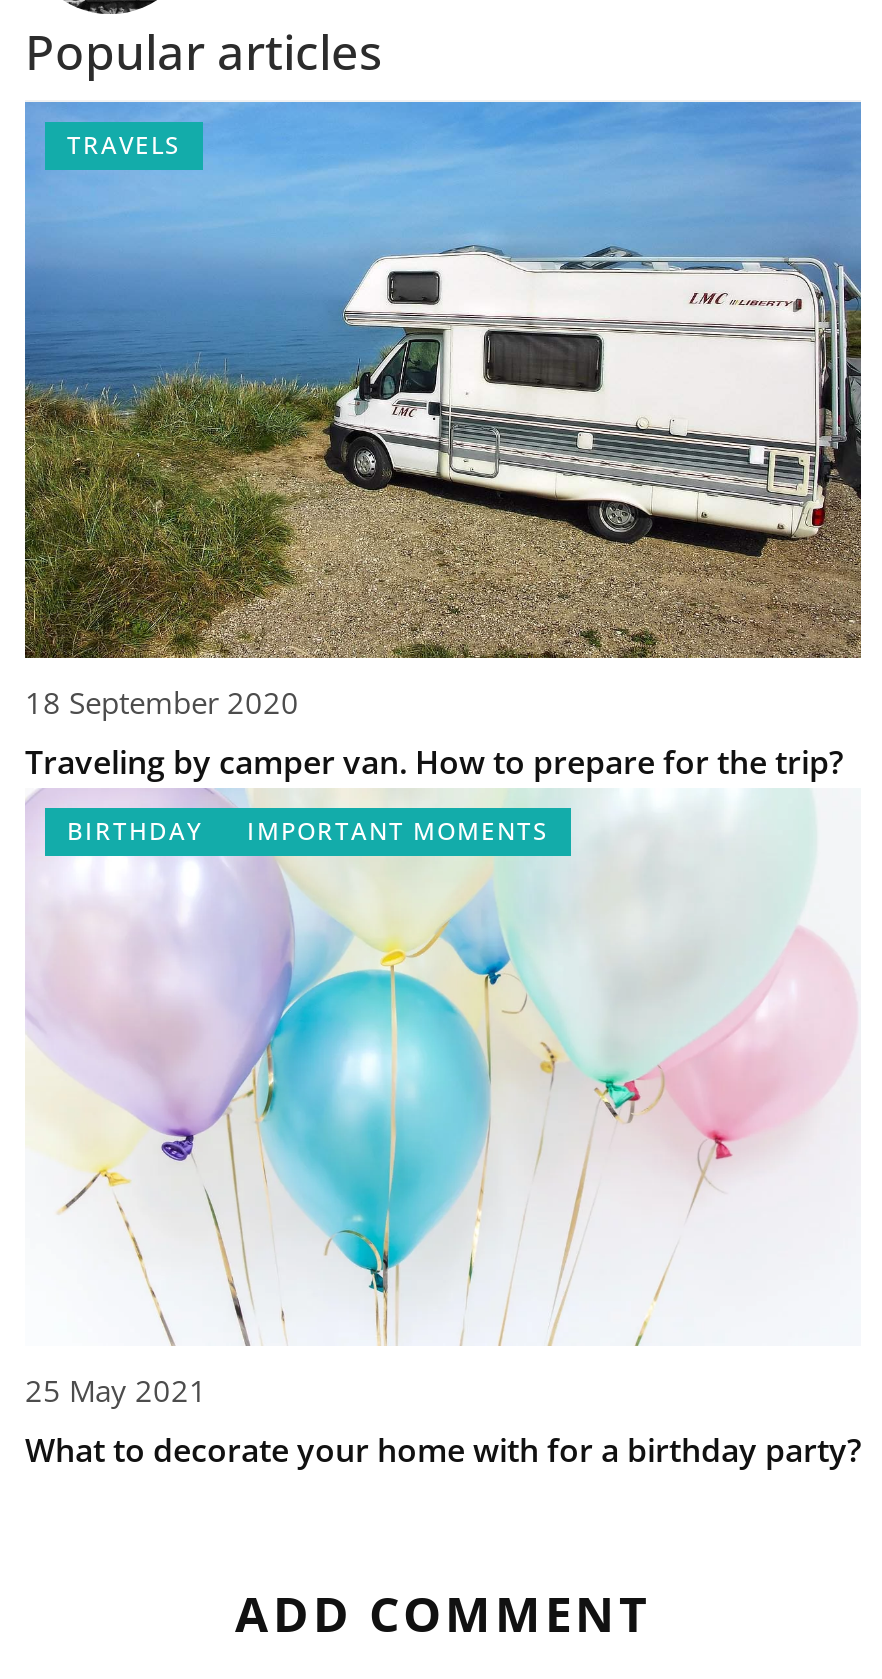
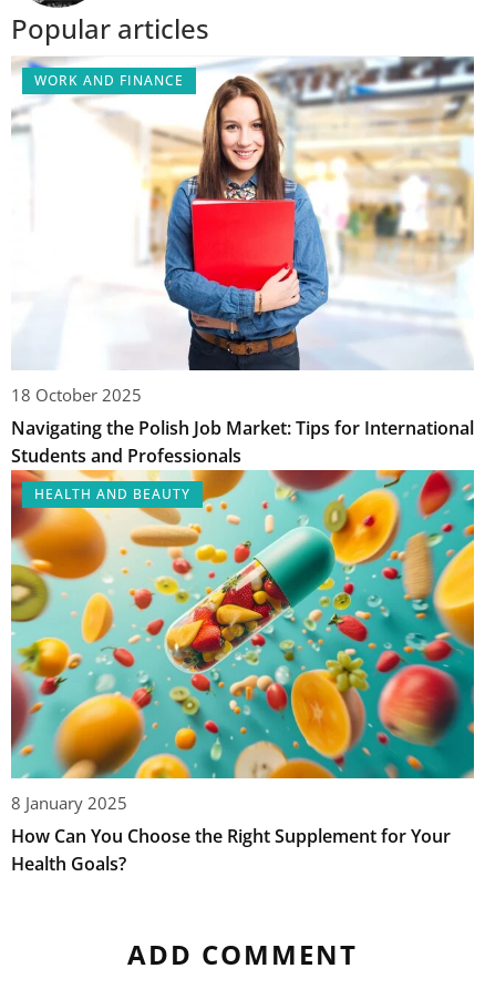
[23,100,863,628] [image] | TRAVELS -> [11,57,475,371] [image] | WORK AND FINANCE
[25,683,843,785] 18 September 2020 | Traveling by camper van. How to prepare for the trip? -> [11,384,474,468] 18 October 2025 | Navigating the Polish Job Market: Tips for International | Students and Professionals
[25,810,861,1472] [image] | 25 May 2021 | What to decorate your home with for a birthday party? -> [10,503,475,876] [image] | 8 January 2025 | How Can You Choose the Right Supplement for Your | Health Goals?
[67,815,549,849] BIRTHDAY | IMPORTANT MOMENTS -> [34,485,190,503] HEALTH AND BEAUTY

